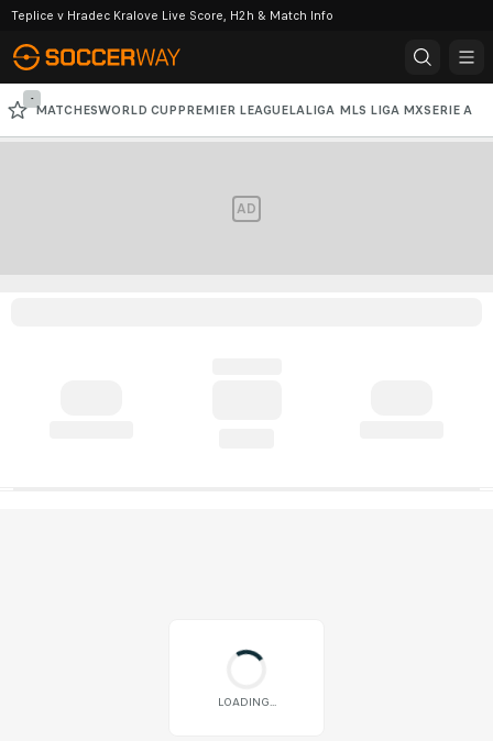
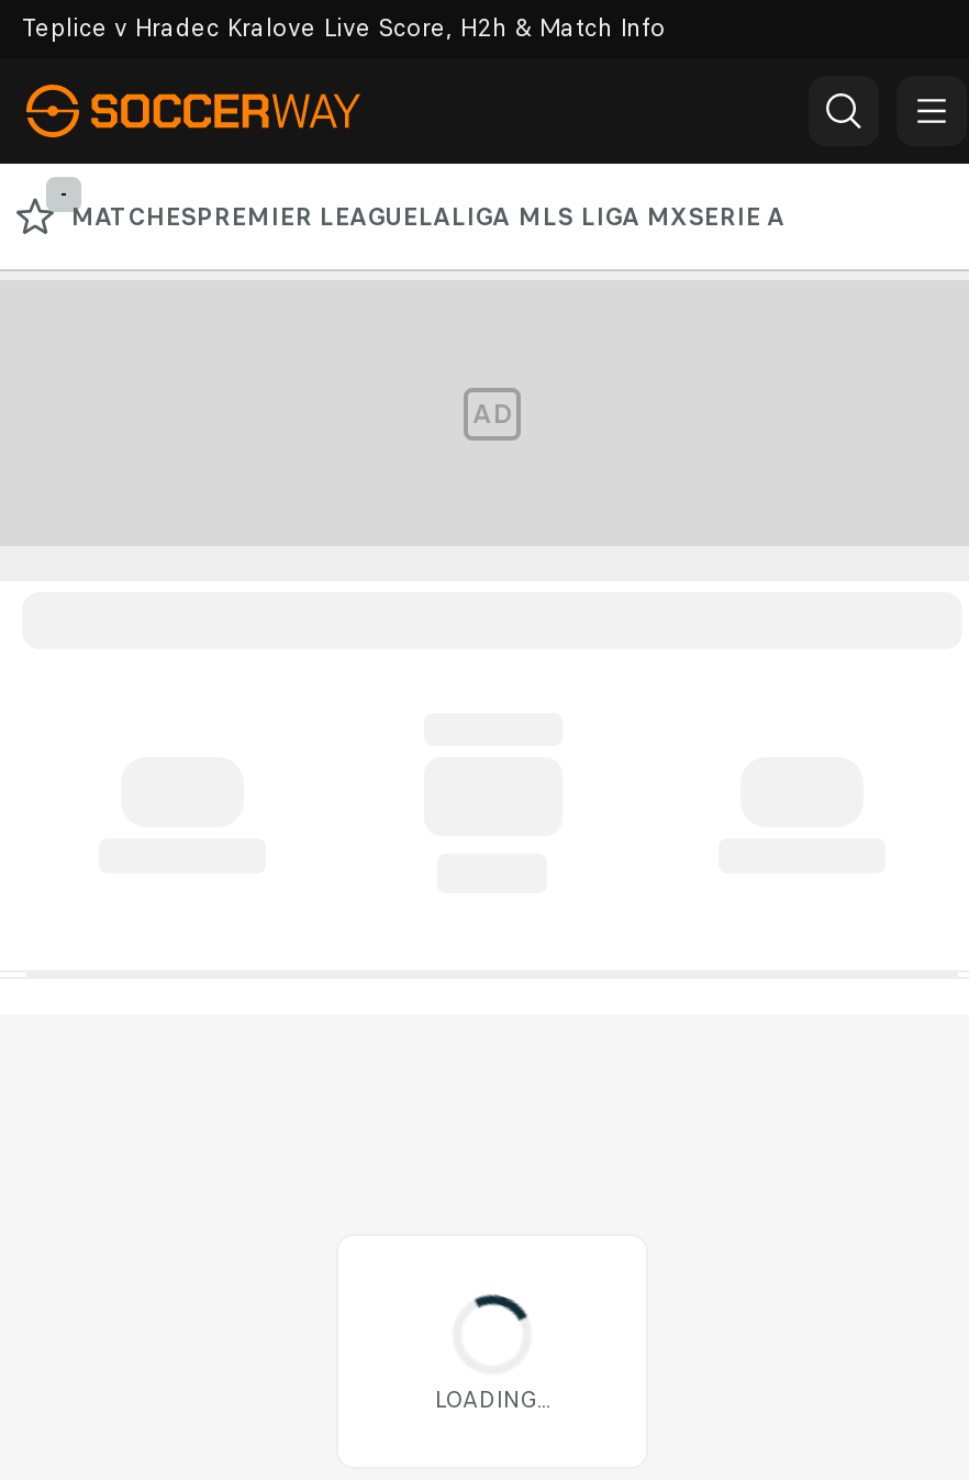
[35,102,472,118] MATCHESWORLD CUP PREMIER LEAGUELALIGA MLS LIGA MXSERIE A -> [70,201,784,232] MATCHESPREMIER LEAGUELALIGA MLS LIGA MXSERIE A

